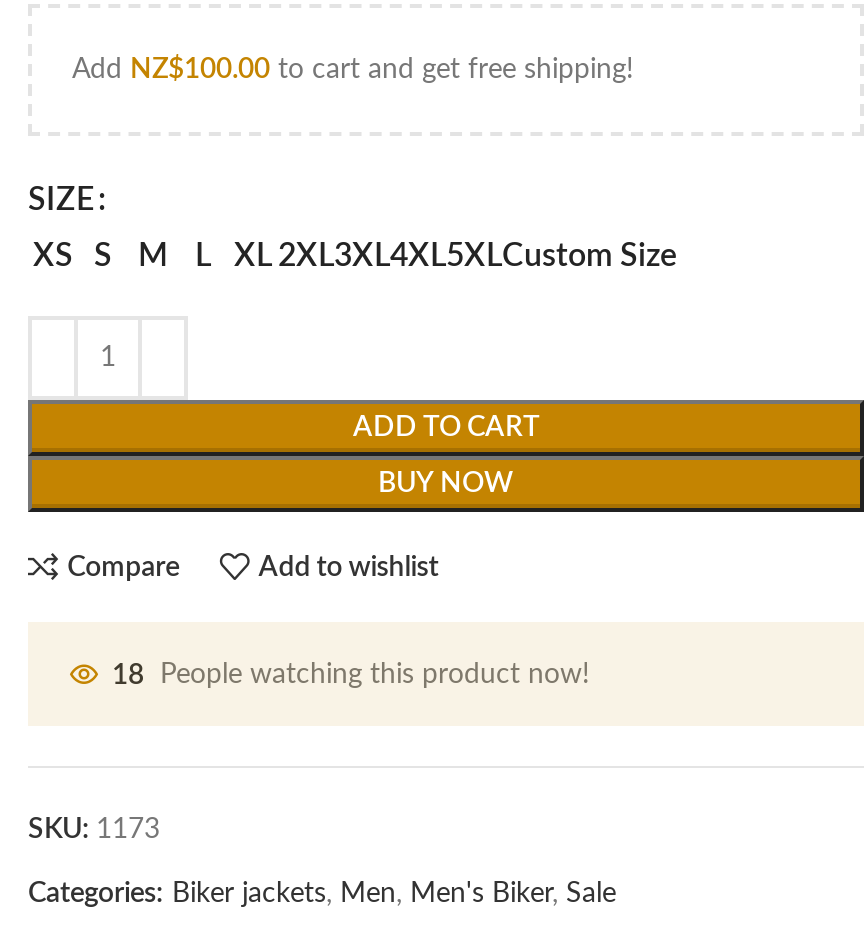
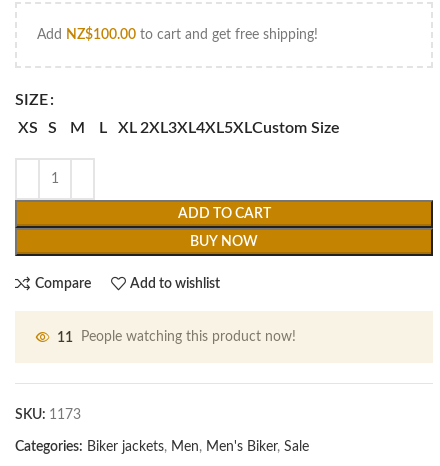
[112,662,590,690] 18 People watching this product now! -> [57,331,296,345] 11 People watching this product now!

